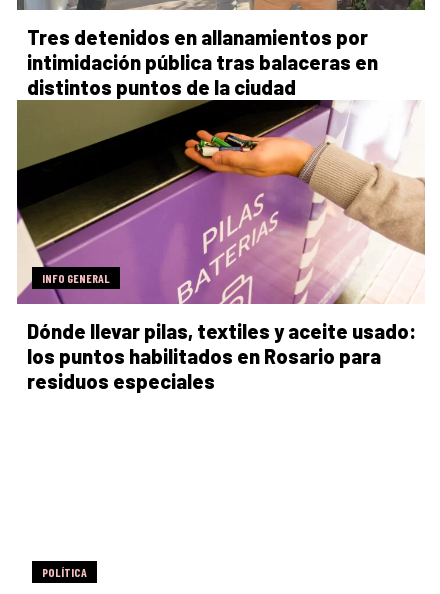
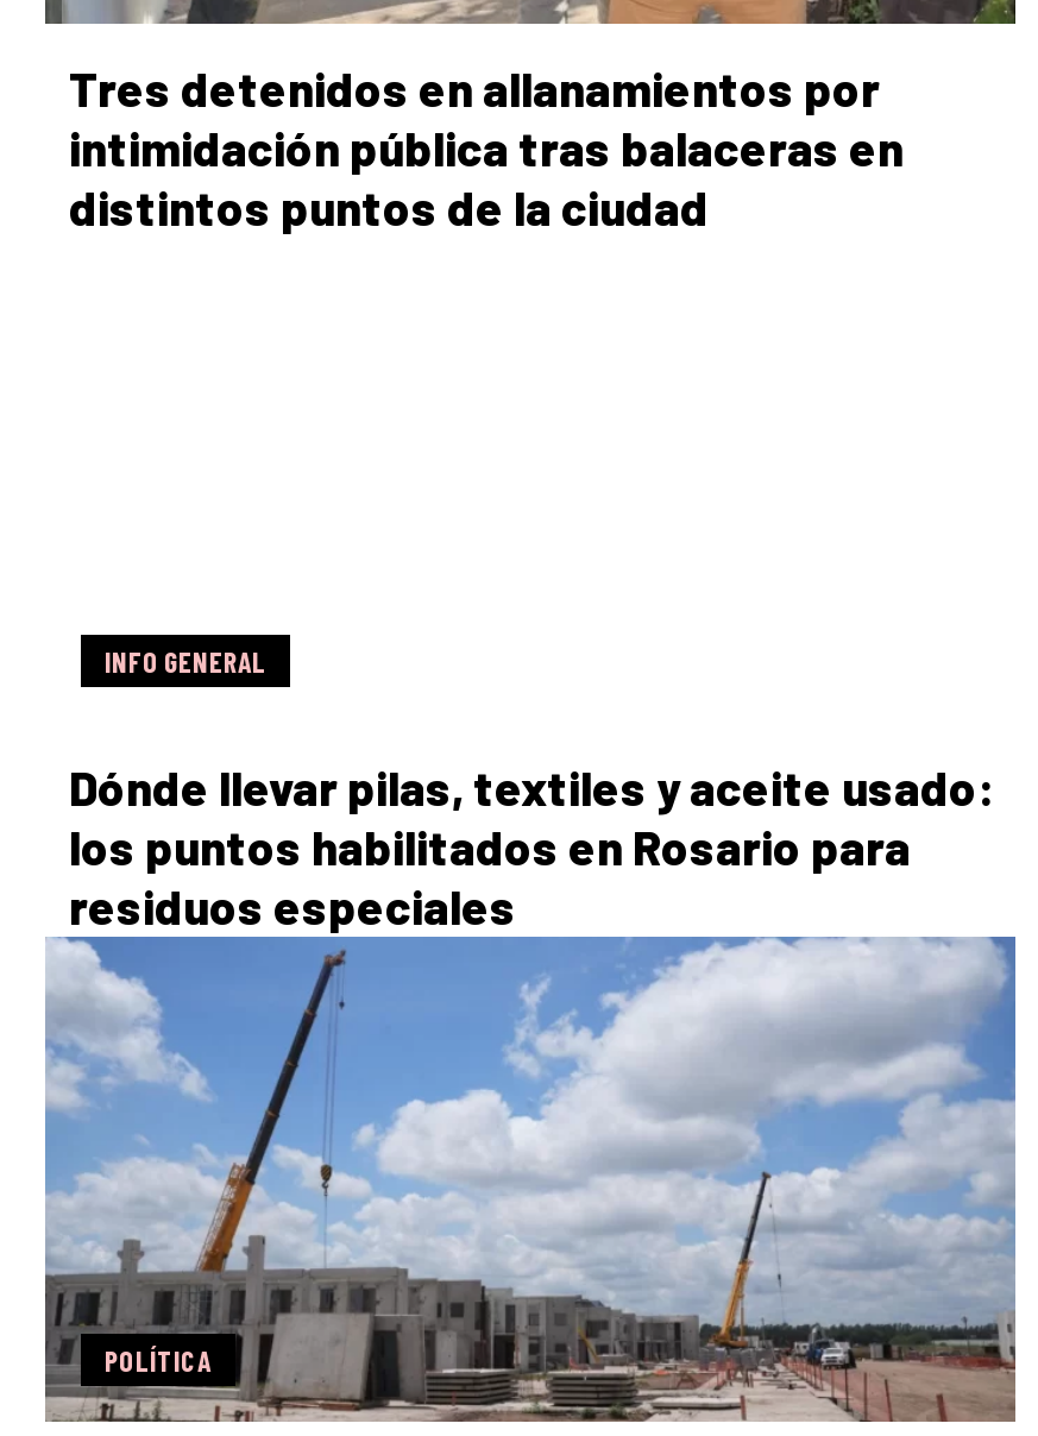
[16,99,426,305] [image] -> none
none -> [43,934,1018,1424] [image]

